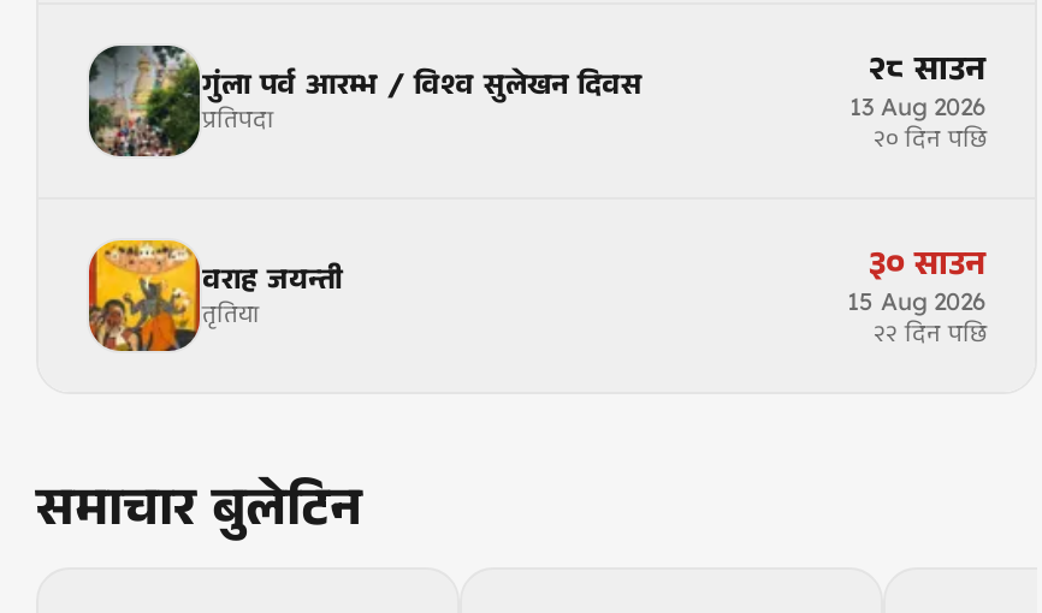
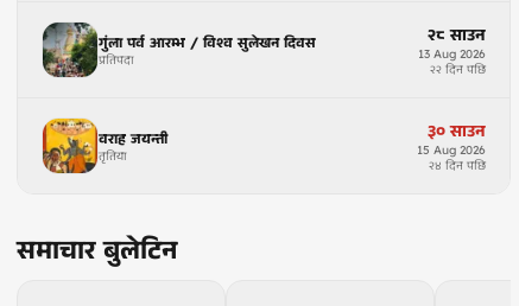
[874,124,987,155] २० दिन पछि -> [430,62,486,77] २२ दिन पछि
[874,318,987,350] २२ दिन पछि -> [429,158,486,173] २४ दिन पछि

